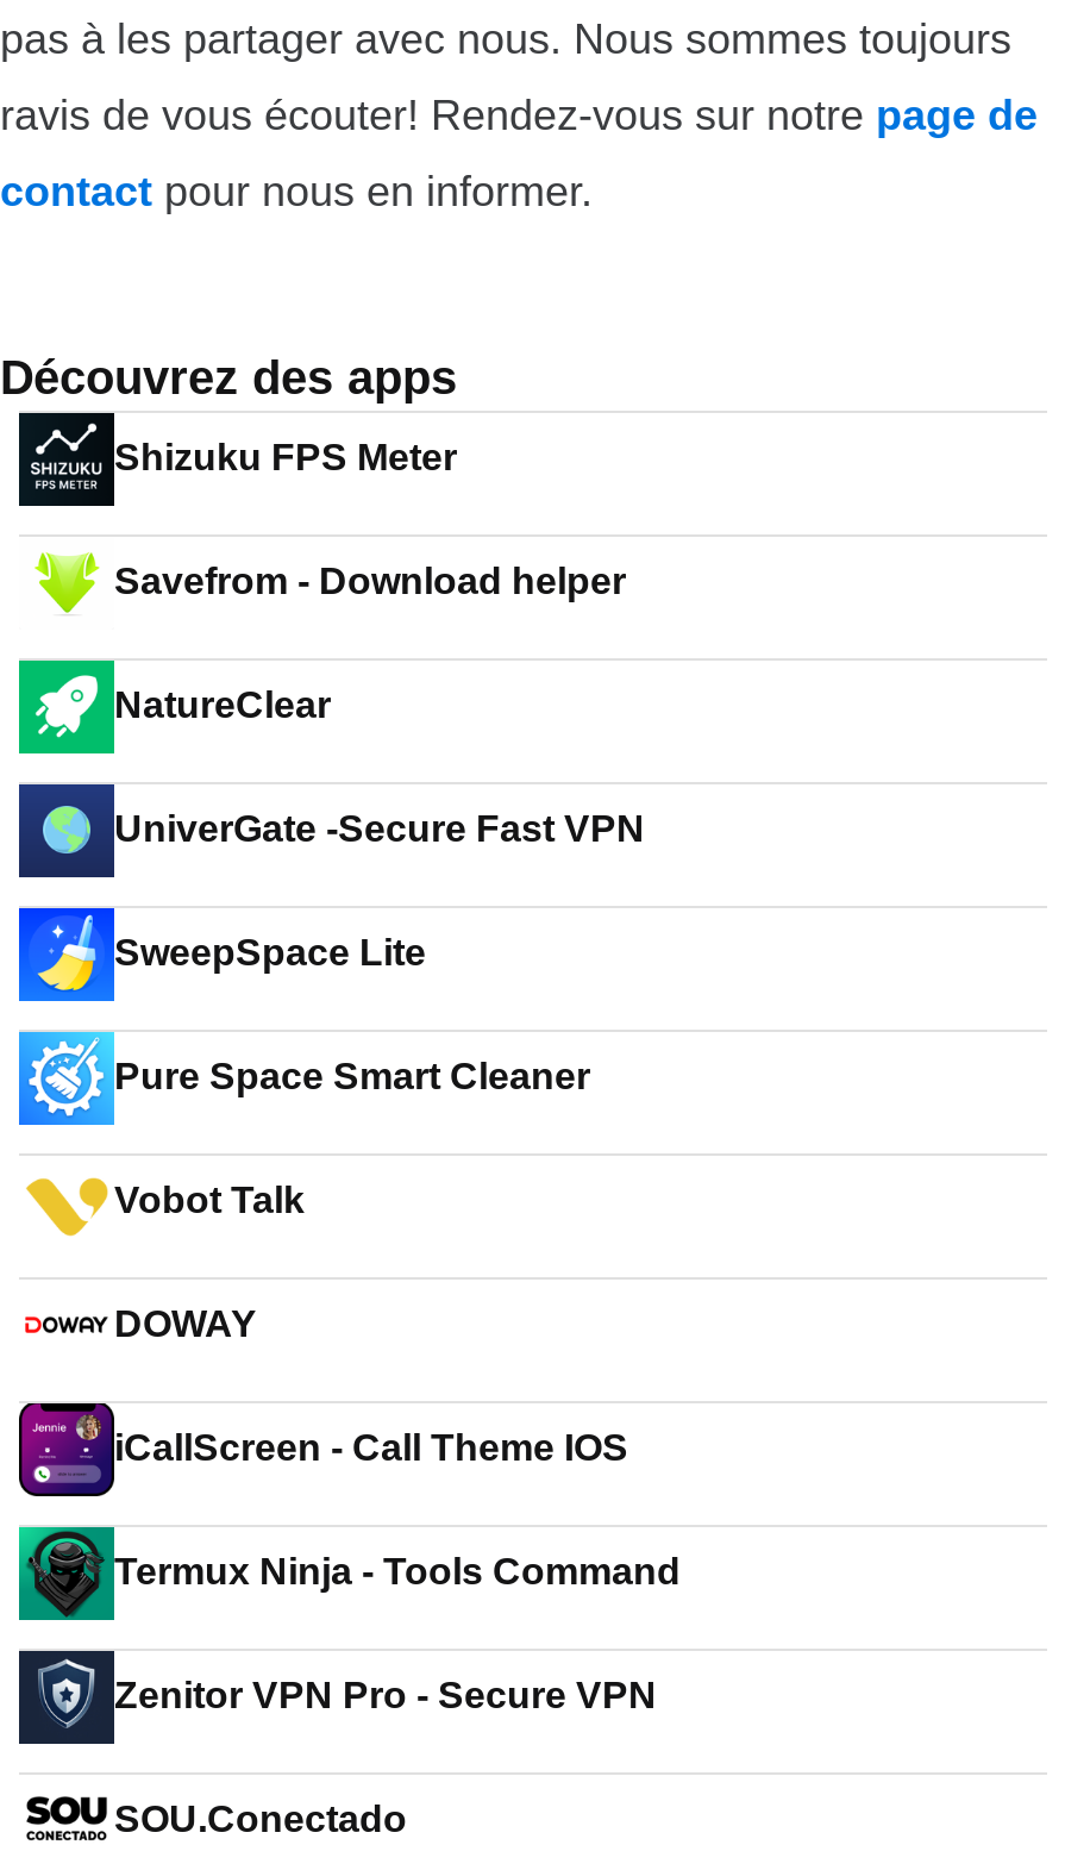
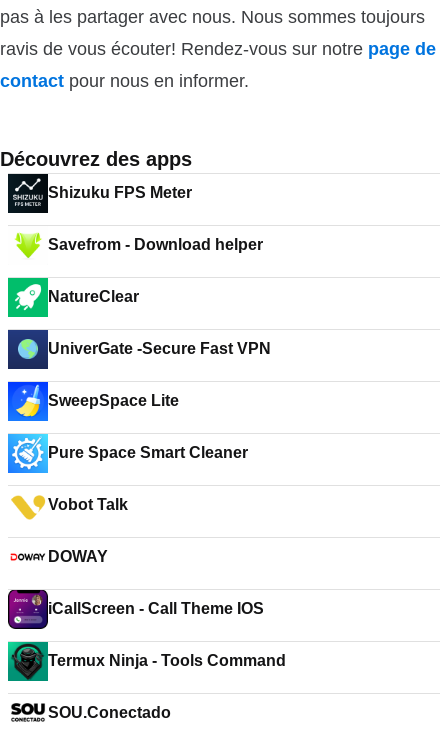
[17,1649,657,1746] [image] | Zenitor VPN Pro - Secure VPN -> none

